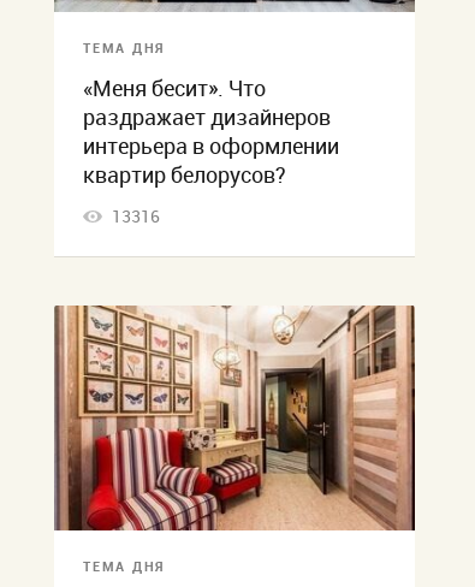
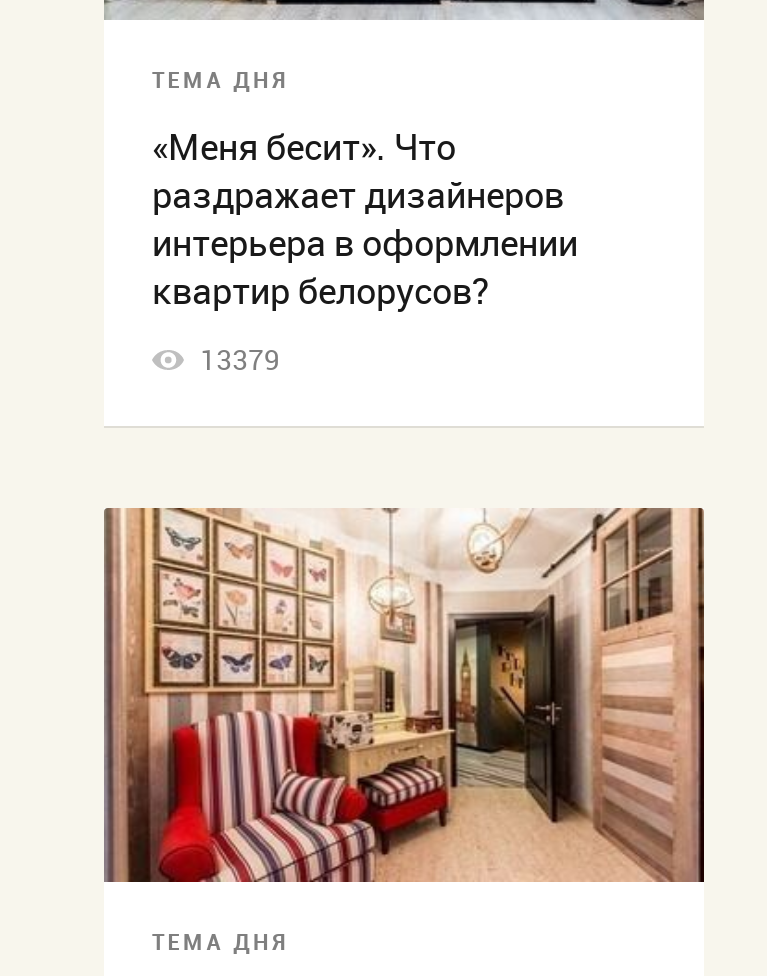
[112,207,160,226] 13316 -> [200,344,280,376] 13379

